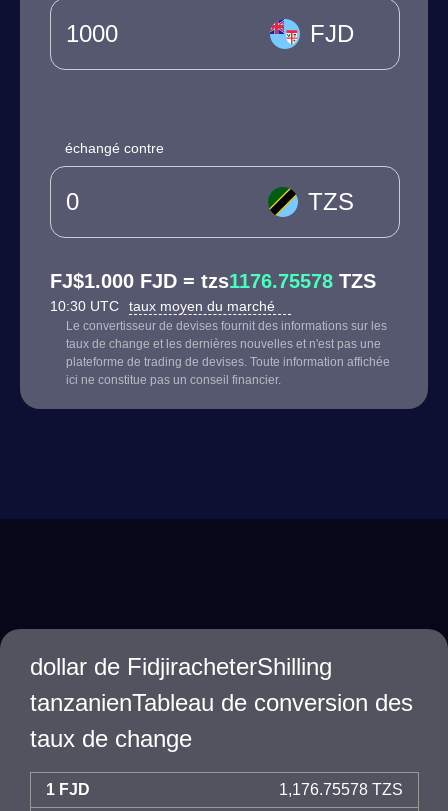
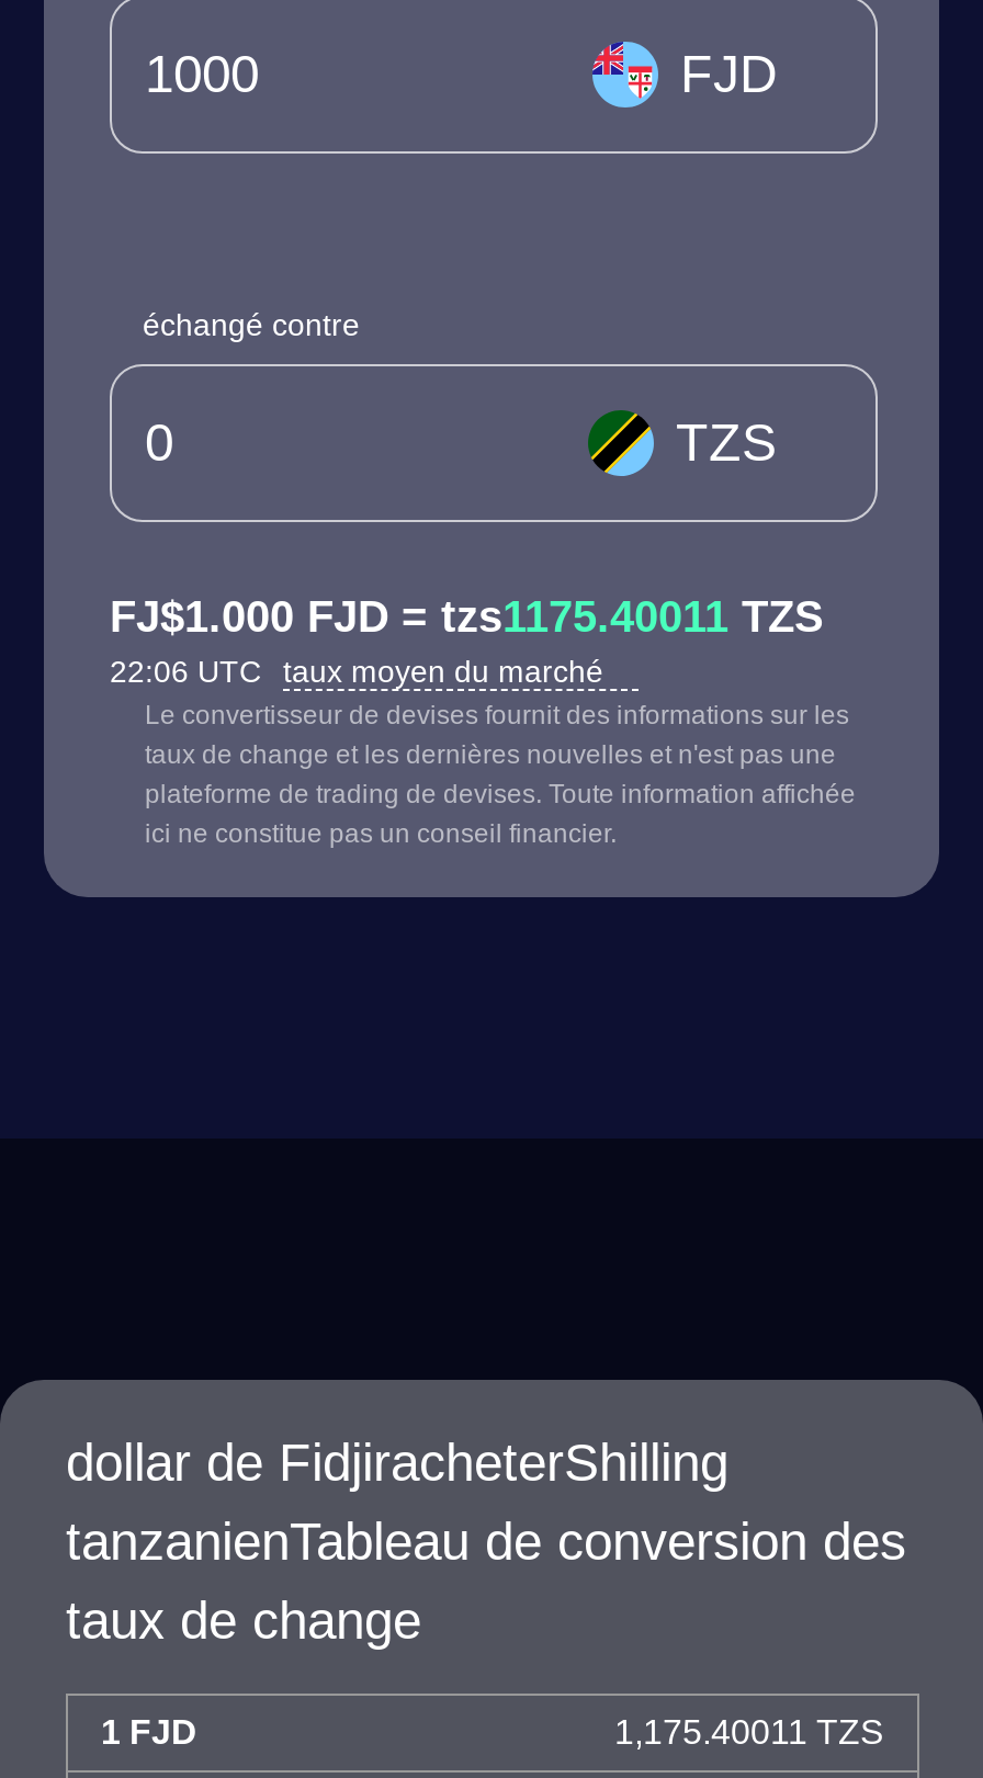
[50,270,376,292] FJ$1.000 FJD = tzs1176.75578 TZS -> [110,592,823,641] FJ$1.000 FJD = tzs1175.40011 TZS
[50,298,279,314] 10:30 UTC taux moyen du marché -> [110,654,612,689] 22:06 UTC taux moyen du marché
[279,781,403,798] 1,176.75578 TZS -> [614,1713,884,1751] 1,175.40011 TZS

